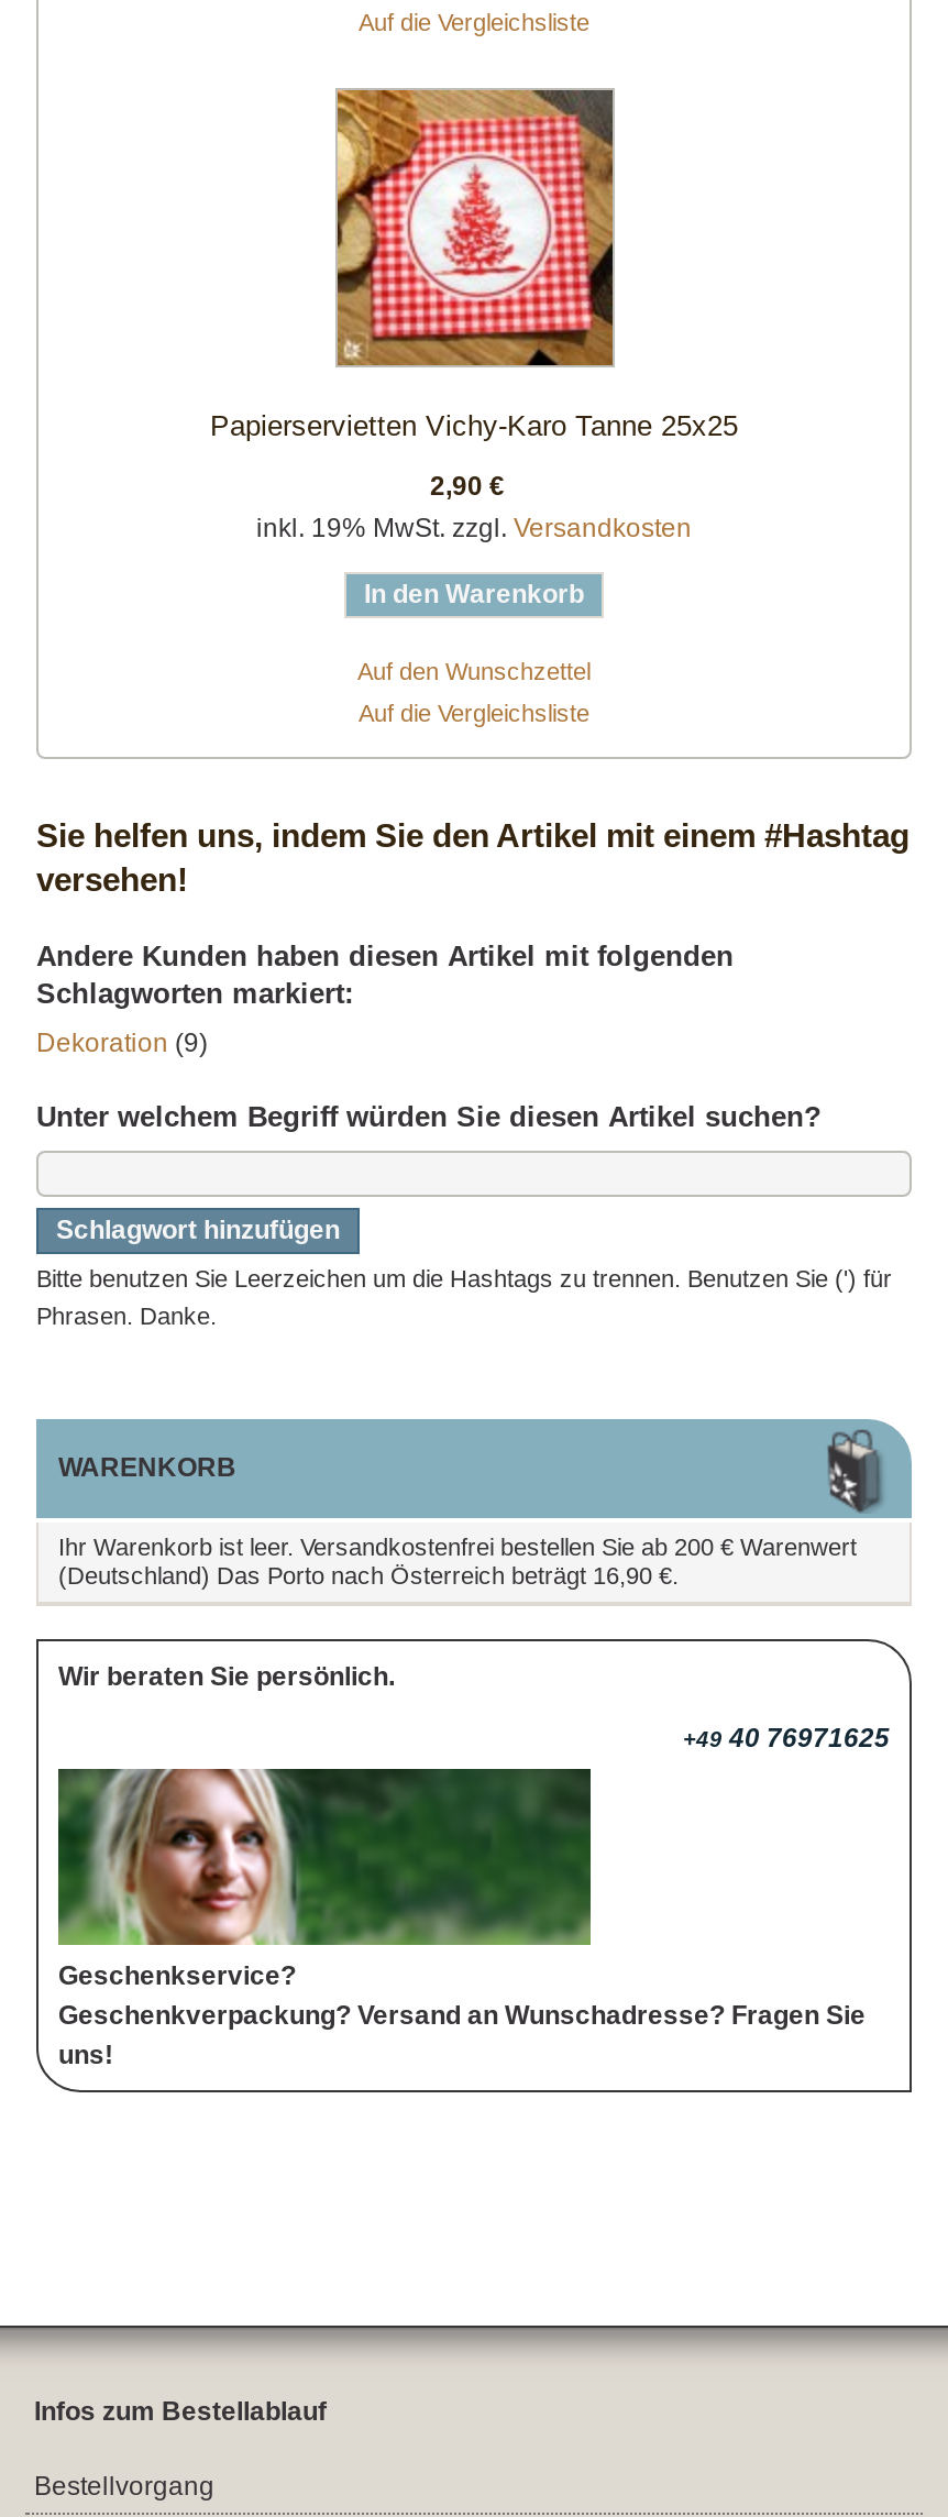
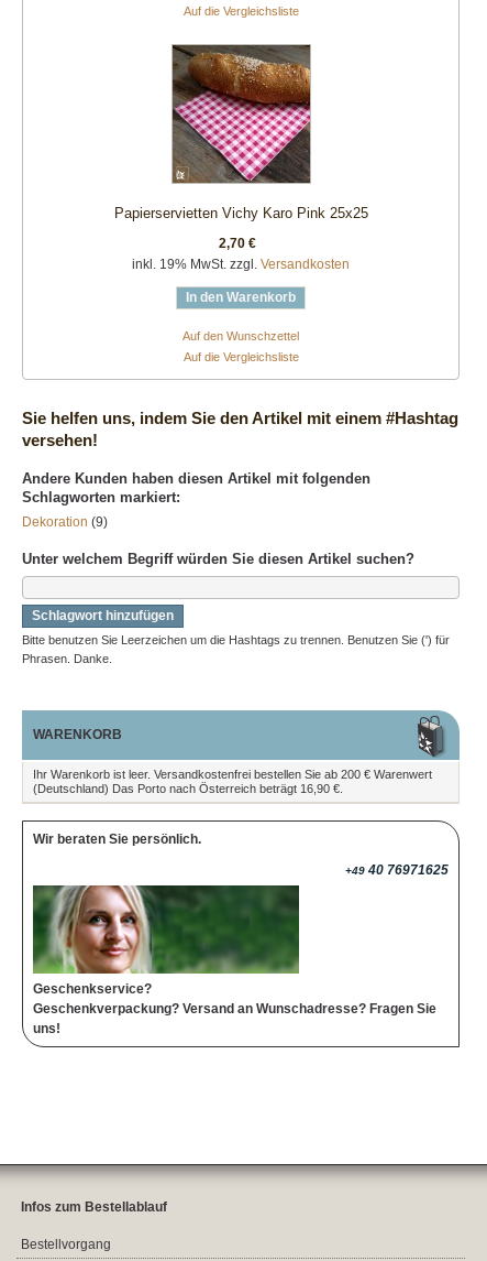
[210,88,738,442] [image] | Papierservietten Vichy-Karo Tanne 25x25 -> [114,44,368,221] [image] | Papierservietten Vichy Karo Pink 25x25
[430,471,505,502] 2,90 € -> [219,236,256,251] 2,70 €

